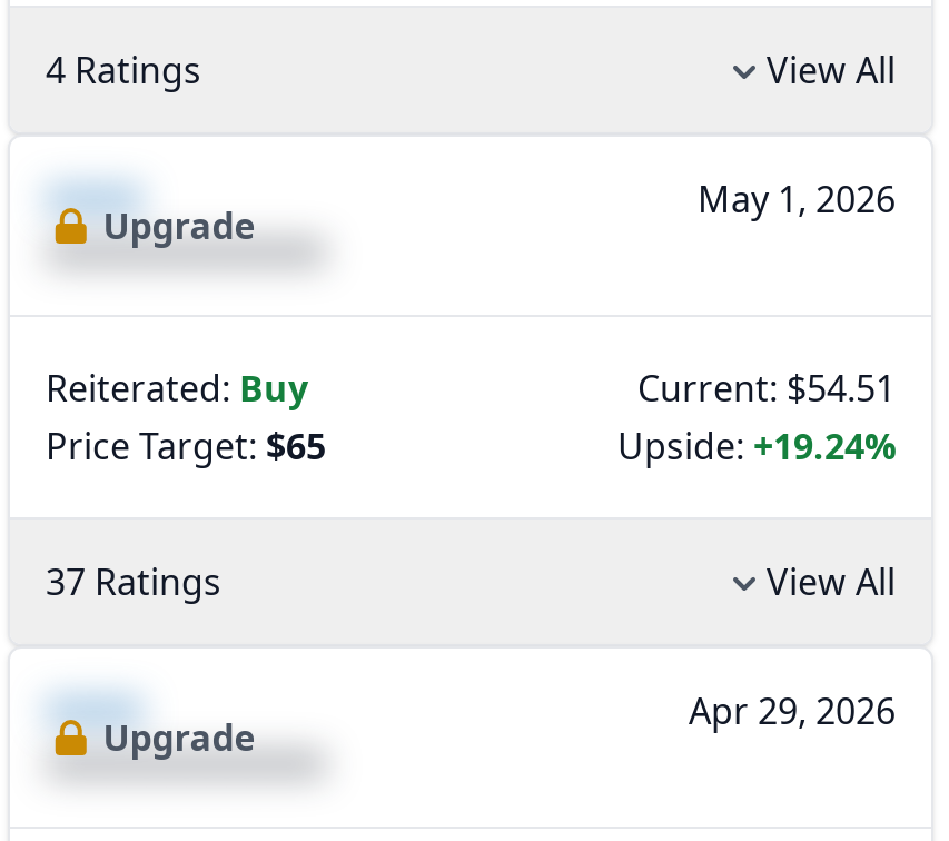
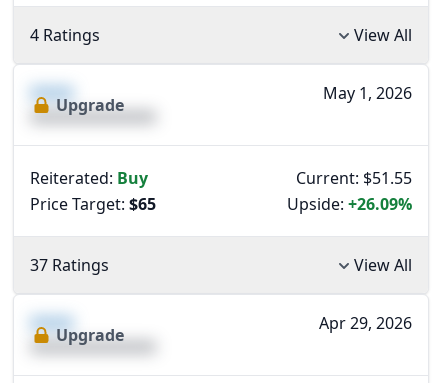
[637,364,896,413] Current: $54.51 -> [296,167,412,189] Current: $51.55
[617,422,896,471] Upside: +19.24% -> [287,193,412,215] Upside: +26.09%

